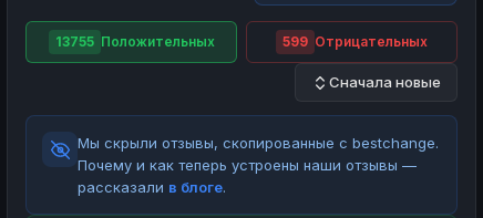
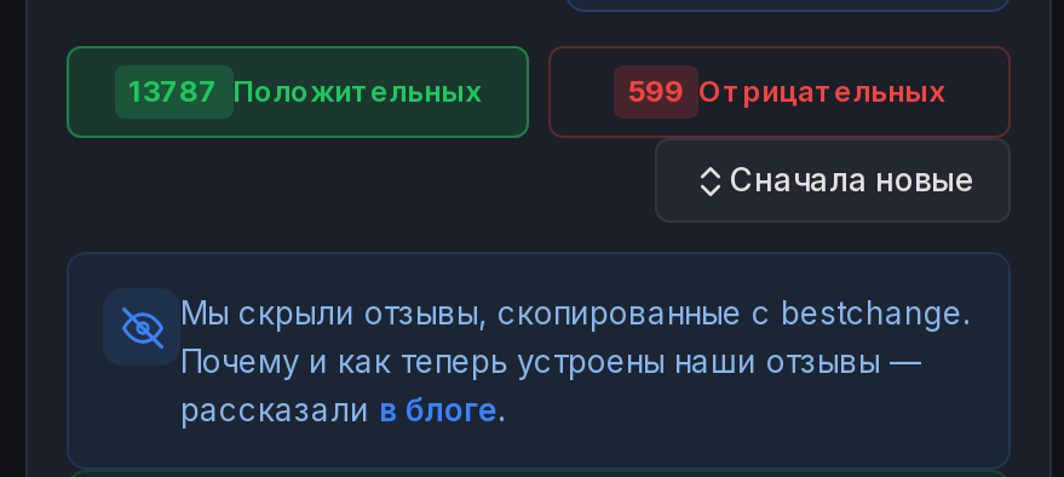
[55,33,214,50] 13755 Положительных -> [128,73,482,109] 13787 Положительных

